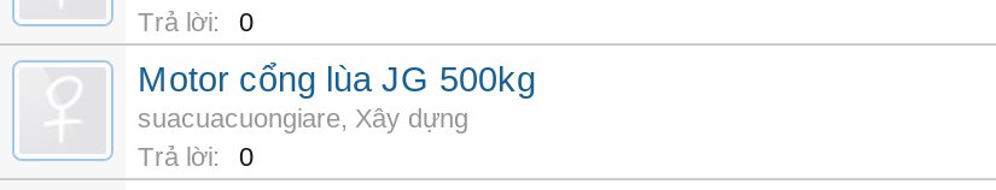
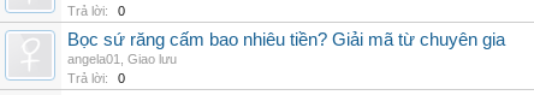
[138,60,536,132] Motor cổng lùa JG 500kg | suacuacuongiare, Xây dựng -> [67,30,505,66] Bọc sứ răng cấm bao nhiêu tiền? Giải mã từ chuyên gia | angela01, Giao lưu

